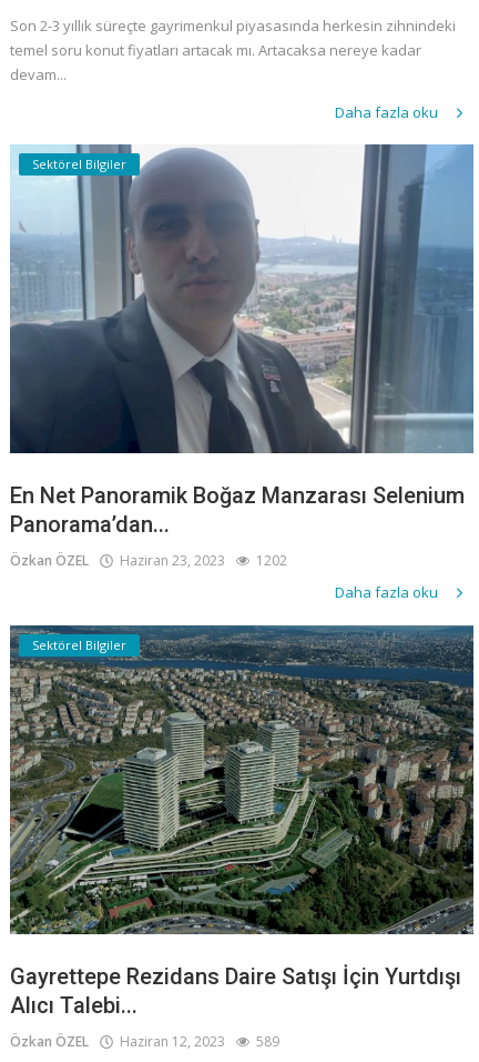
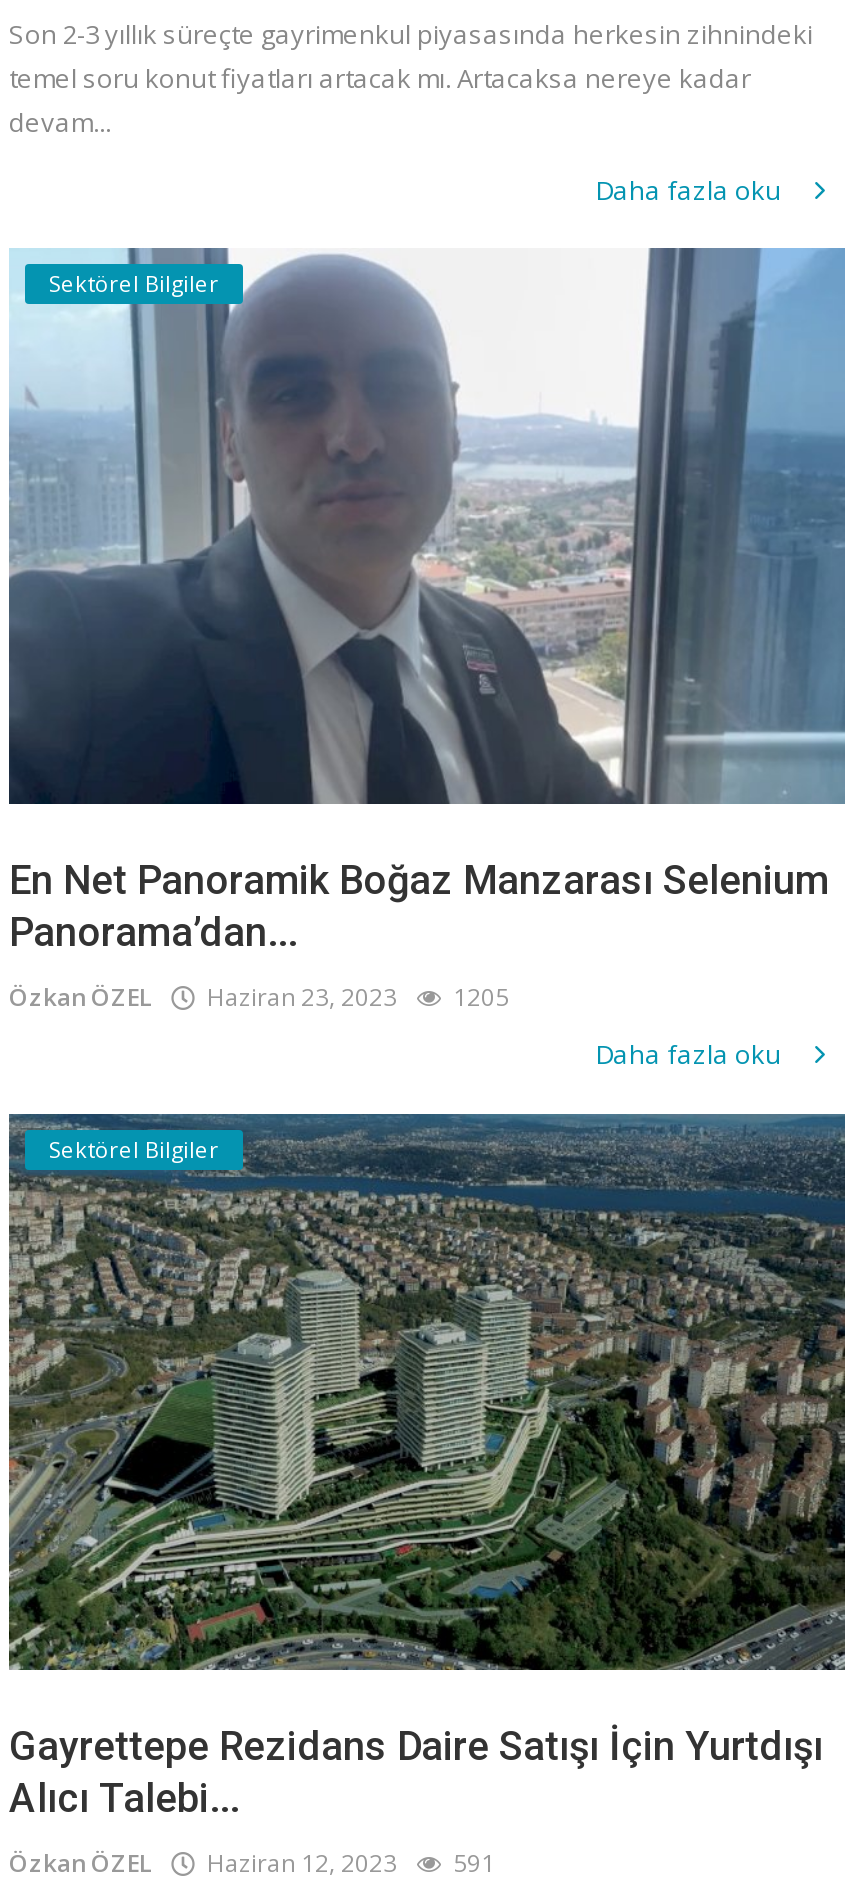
[10,551,287,570] Özkan ÖZEL Haziran 23, 2023 1202 -> [9,981,509,1015] Özkan ÖZEL Haziran 23, 2023 1205
[10,1032,279,1051] Özkan ÖZEL Haziran 12, 2023 589 -> [9,1847,495,1881] Özkan ÖZEL Haziran 12, 2023 591

